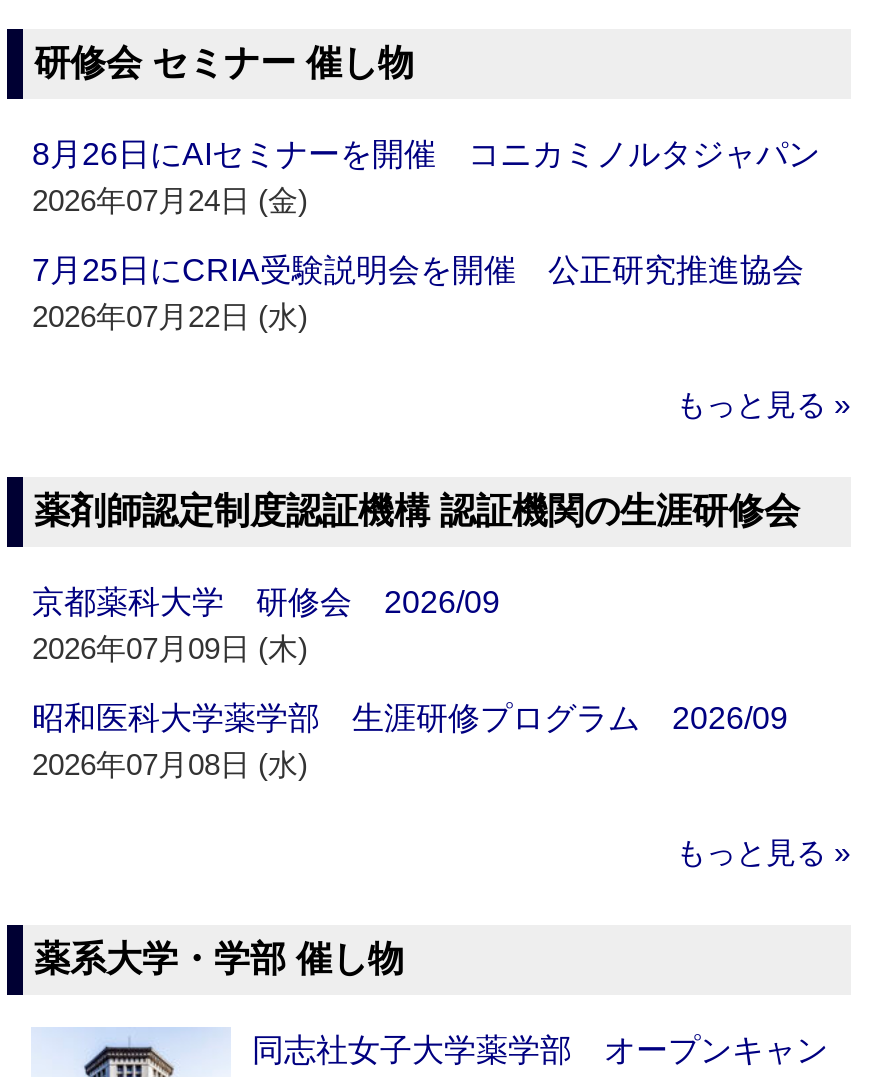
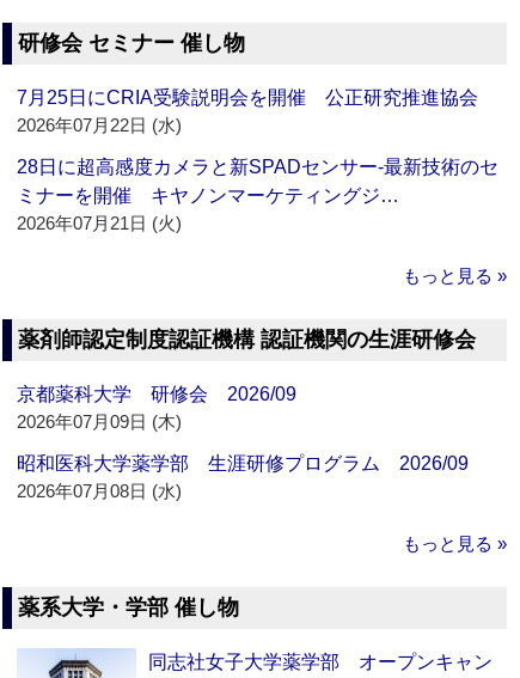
[32,138,820,218] 8月26日にAIセミナーを開催 コニカミノルタジャパン | 2026年07月24日 (金) -> none
moved [32,254,804,334] -> [17,88,479,136]: 7月25日にCRIA受験説明会を開催 公正研究推進協会 | 2026年07月22日 (水)
none -> [17,157,499,234] 28日に超高感度カメラと新SPADセンサー‐最新技術のセ | ミナーを開催 キヤノンマーケティングジ… | 2026年07月21日 (火)

